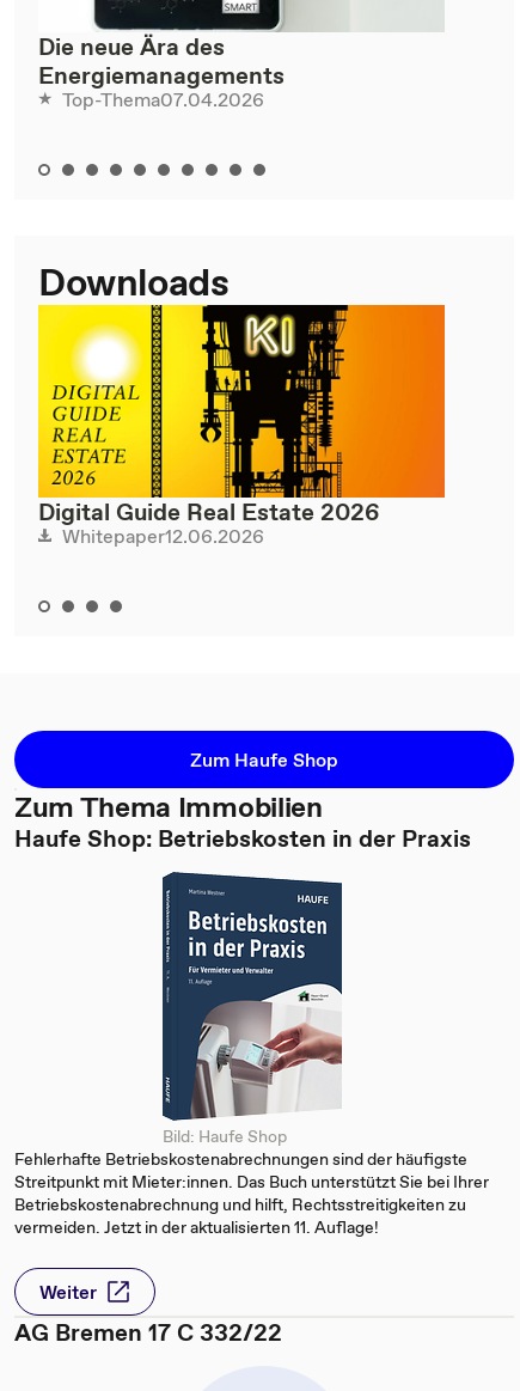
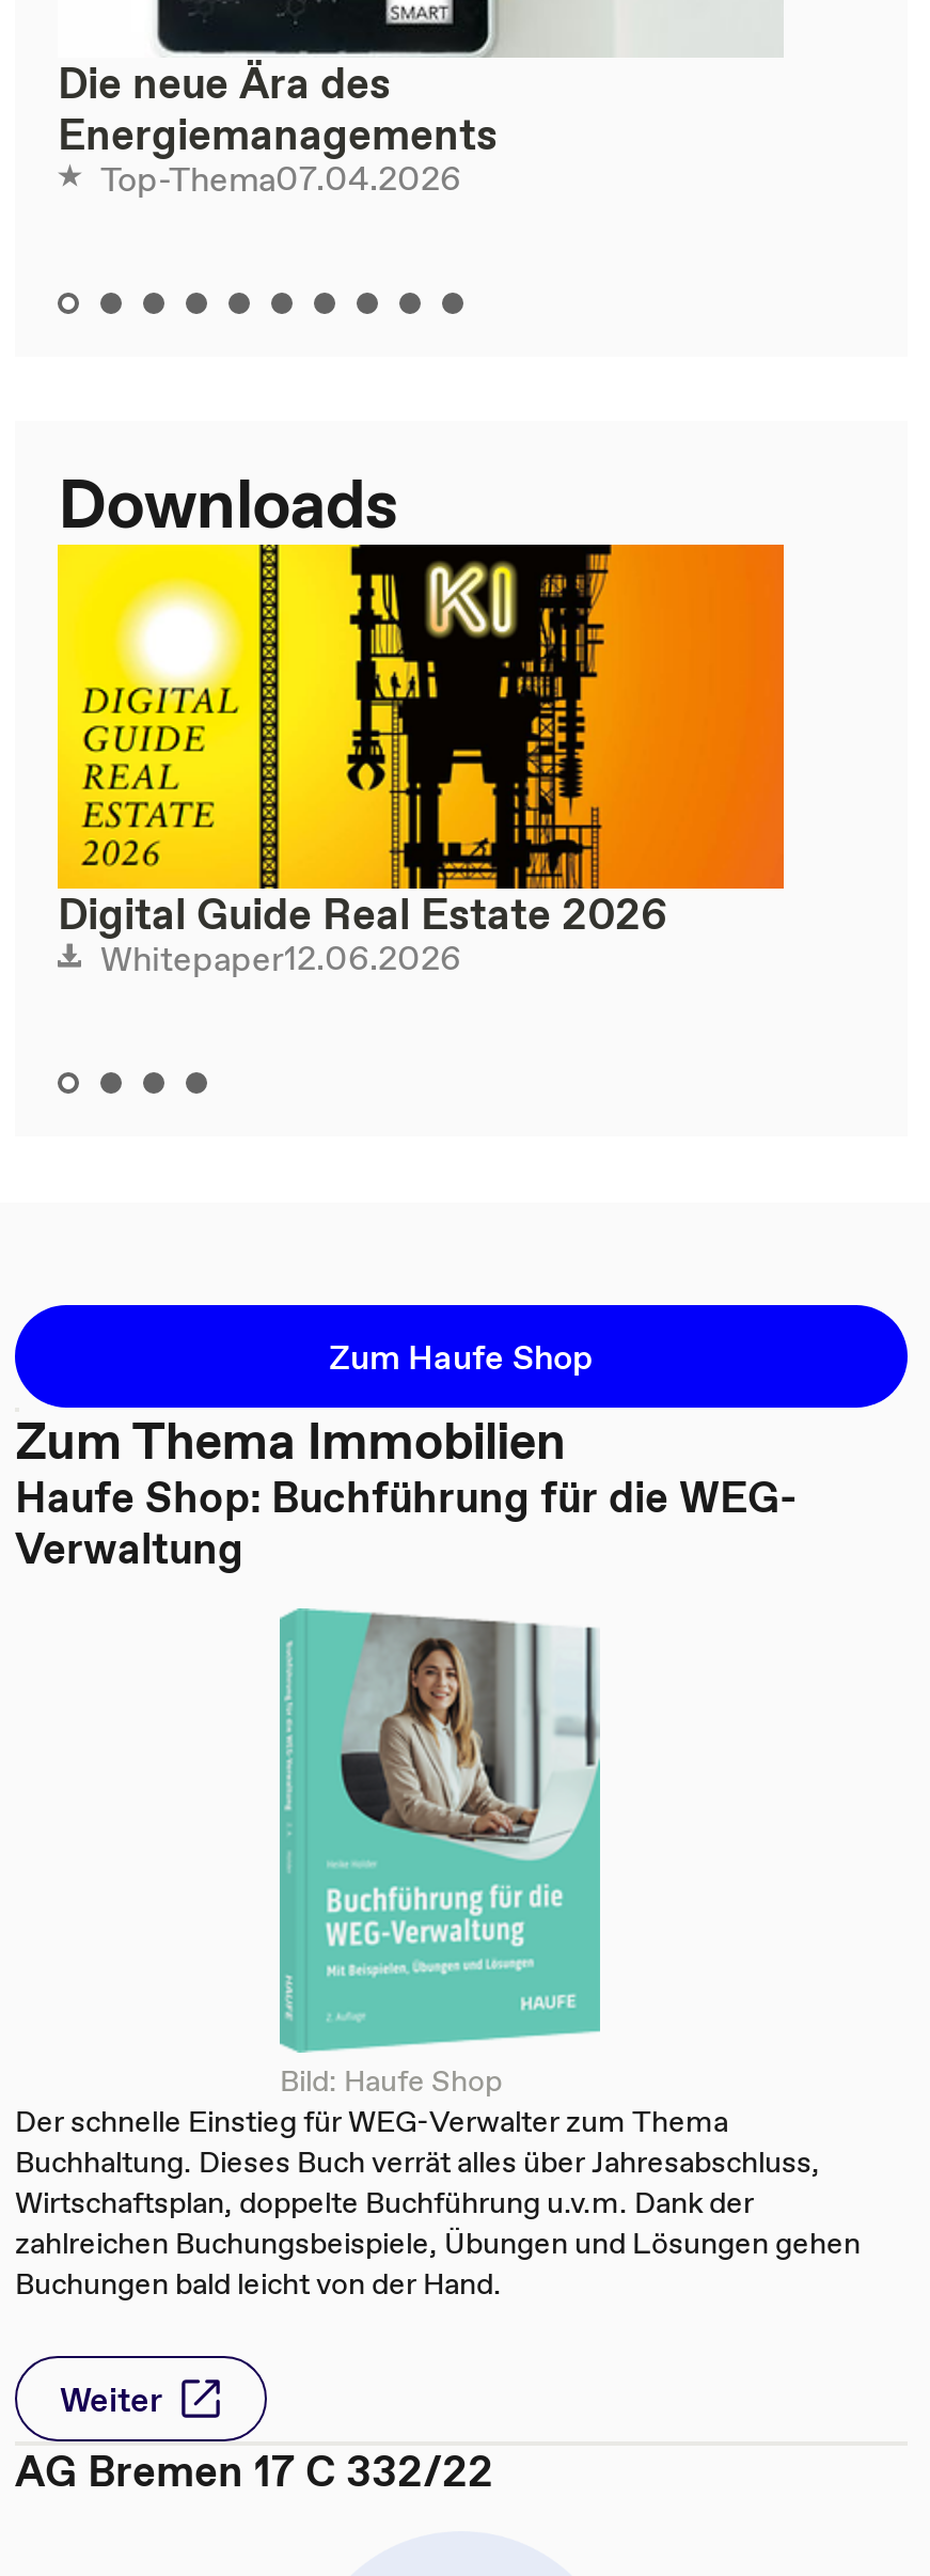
[14,822,471,855] Haufe Shop: Betriebskosten in der Praxis -> [15,1467,797,1578] Haufe Shop: Buchführung für die WEG- | Verwaltung
[14,871,489,1239] [image] | Fehlerhafte Betriebskostenabrechnungen sind der häufigste | Streitpunkt mit Mieter:innen. Das Buch unterstützt Sie bei Ihrer | Betriebskostenabrechnung und hilft, Rechtsstreitigkeiten zu | vermeiden. Jetzt in der aktualisierten 11. Auflage! -> [15,1608,861,2305] [image] | Der schnelle Einstieg für WEG-Verwalter zum Thema | Buchhaltung. Dieses Buch verrät alles über Jahresabschluss, | Wirtschaftsplan, doppelte Buchführung u.v.m. Dank der | zahlreichen Buchungsbeispiele, Übungen und Lösungen gehen | Buchungen bald leicht von der Hand.

